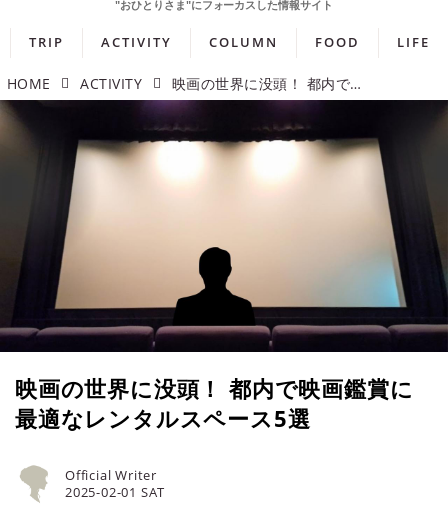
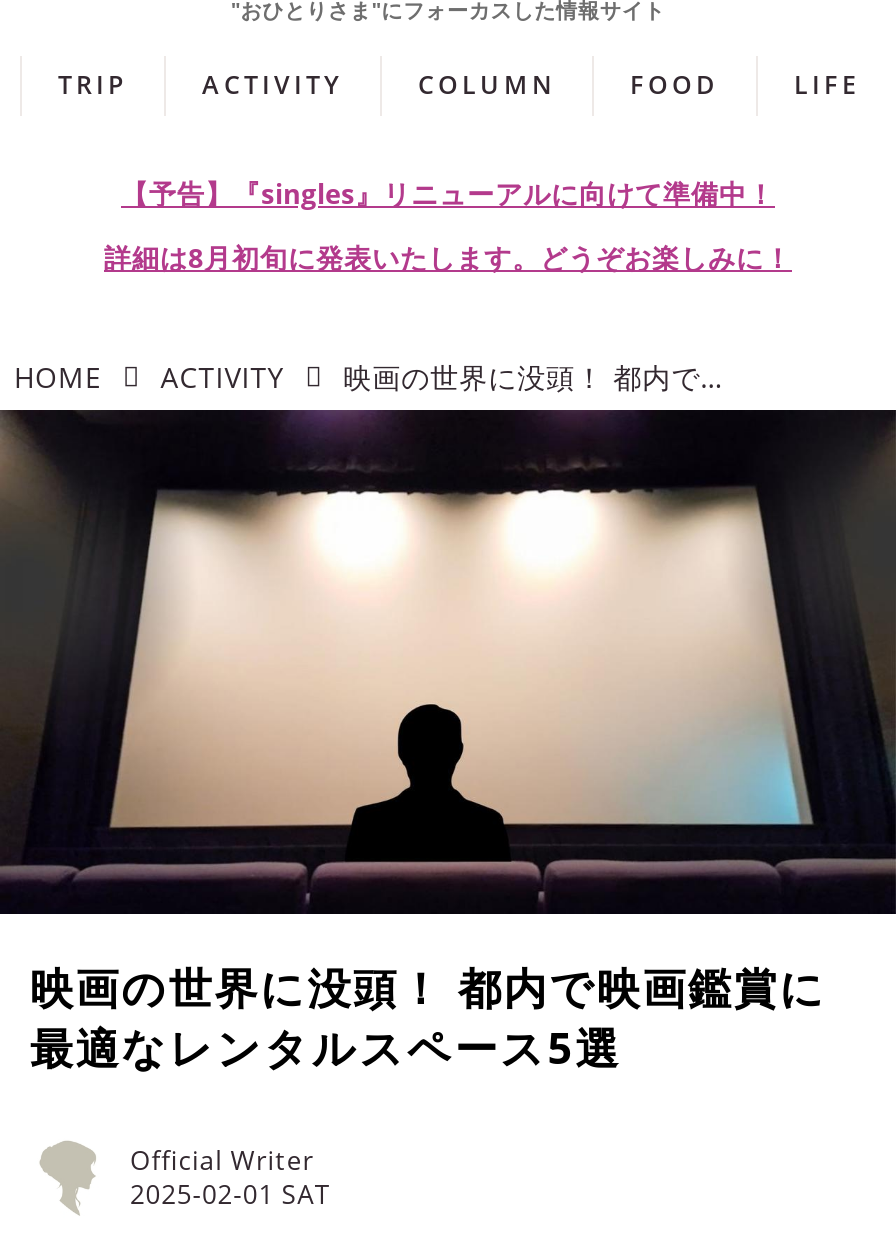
none -> [104,176,792,276] 【予告】『singles』リニューアルに向けて準備中！ | 詳細は8月初旬に発表いたします。どうぞお楽しみに！

